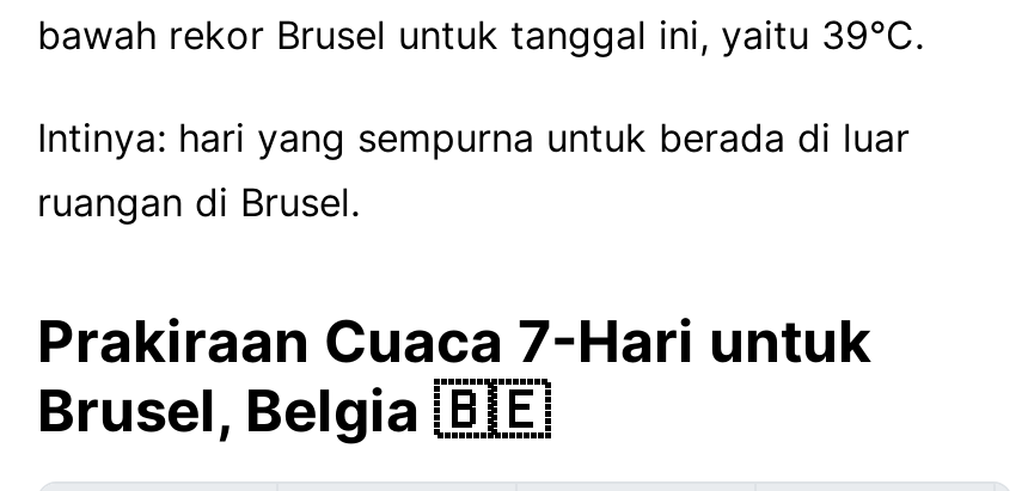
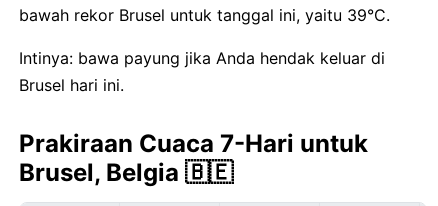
[37,113,910,226] Intinya: hari yang sempurna untuk berada di luar | ruangan di Brusel. -> [19,48,385,95] Intinya: bawa payung jika Anda hendak keluar di | Brusel hari ini.

